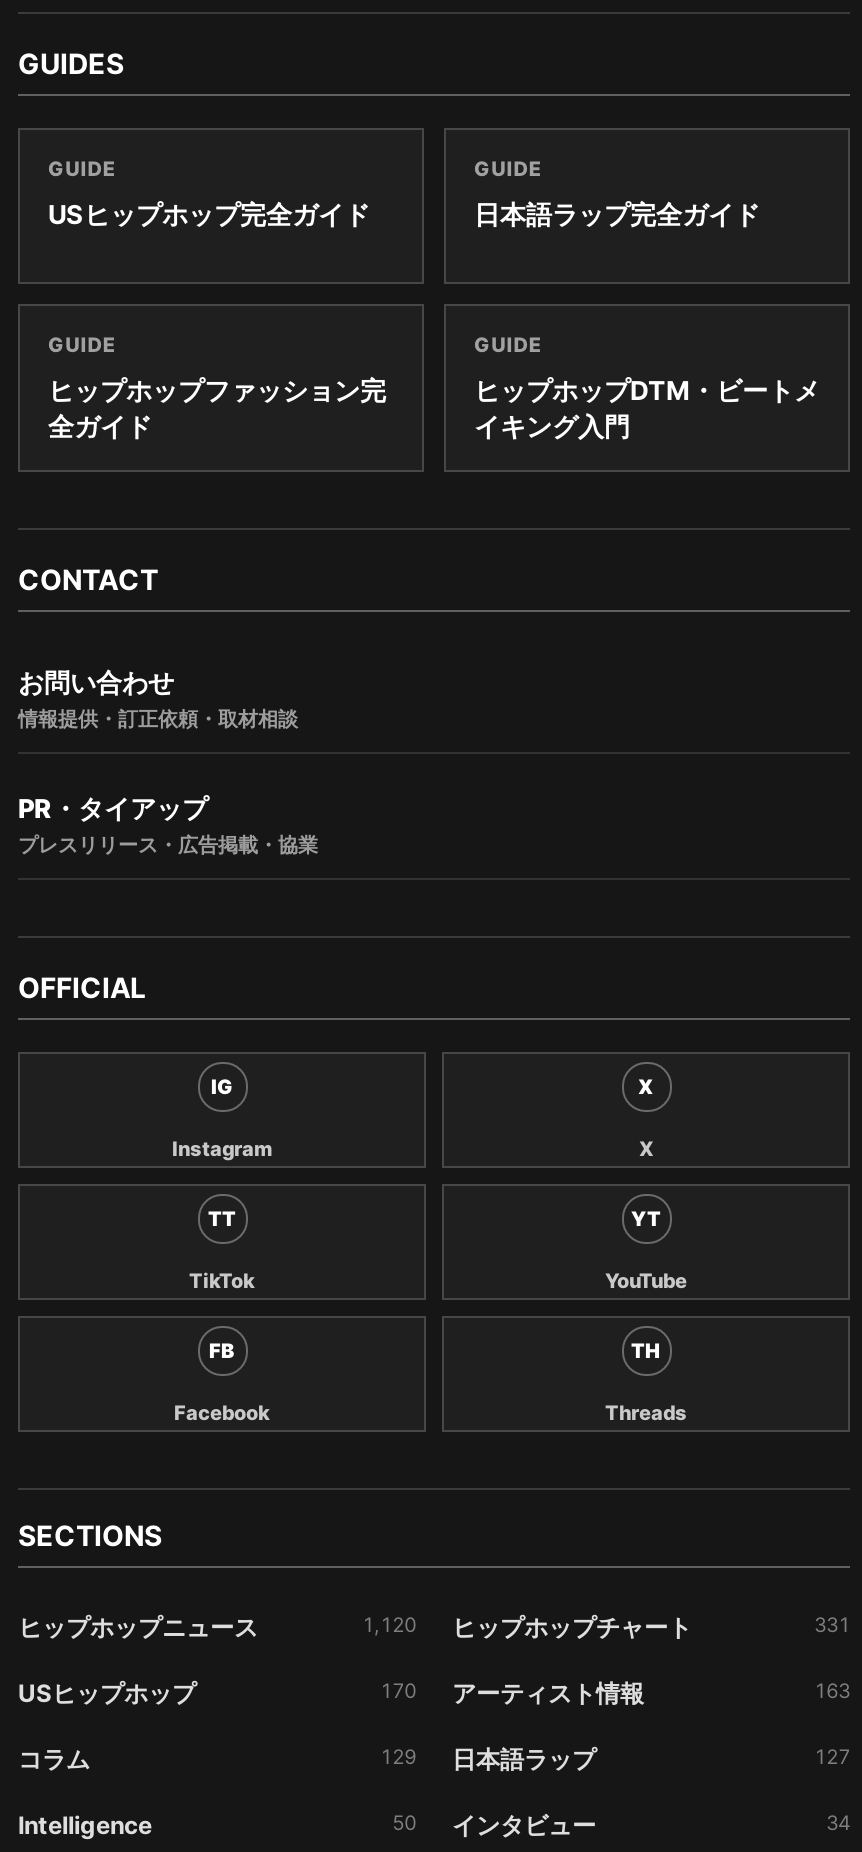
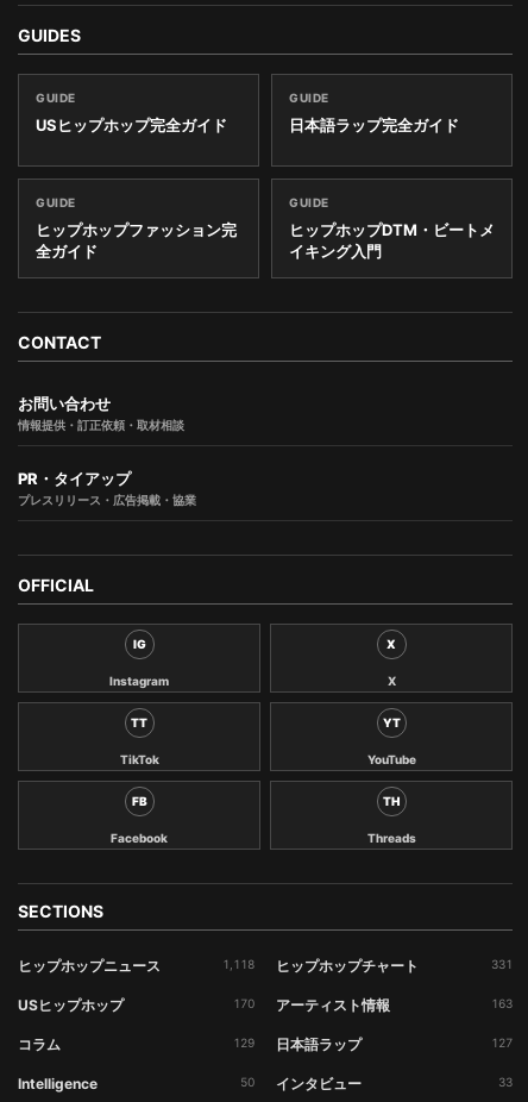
[362,1611,692,1641] 1,120 ヒップホップチャート -> [222,956,419,974] 1,118 ヒップホップチャート
[826,1809,850,1833] 34 -> [498,1074,513,1089] 33

